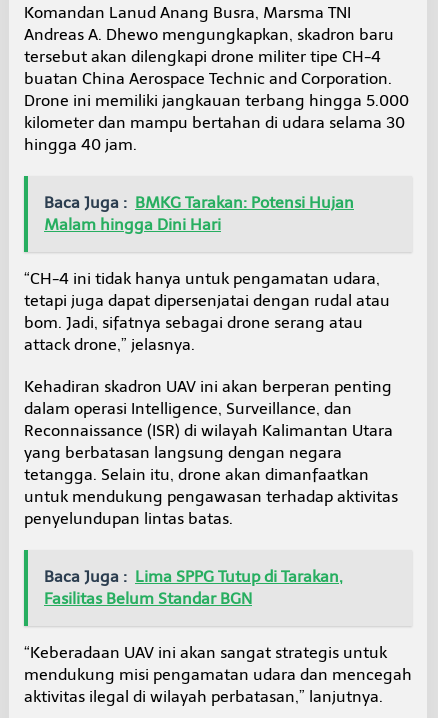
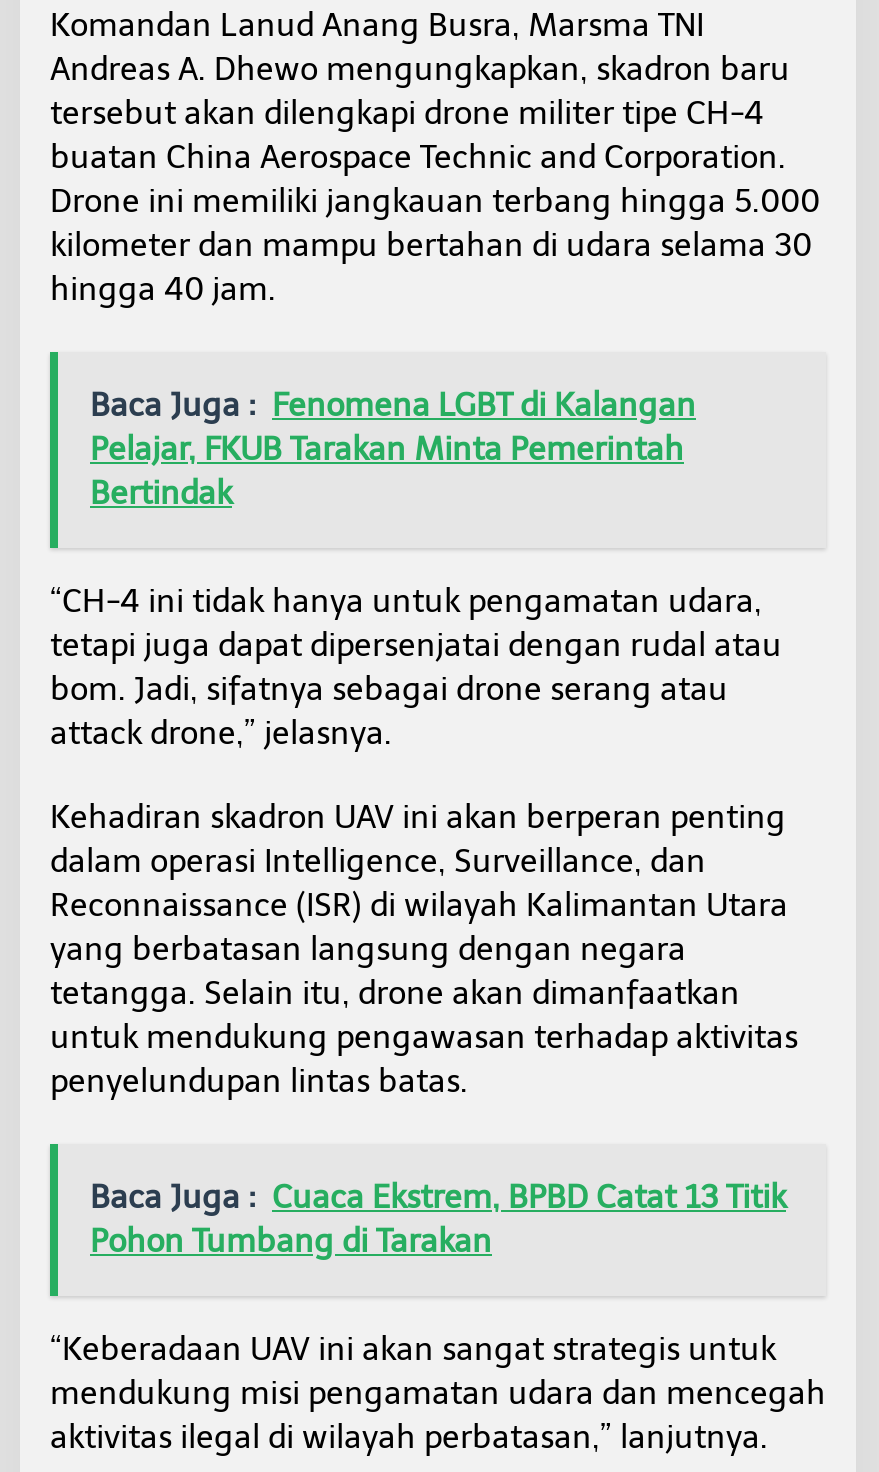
[44,193,354,234] Baca Juga : BMKG Tarakan: Potensi Hujan | Malam hingga Dini Hari -> [90,386,696,512] Baca Juga : Fenomena LGBT di Kalangan | Pelajar, FKUB Tarakan Minta Pemerintah | Bertindak
[44,567,343,608] Baca Juga : Lima SPPG Tutup di Tarakan, | Fasilitas Belum Standar BGN -> [90,1178,786,1260] Baca Juga : Cuaca Ekstrem, BPBD Catat 13 Titik | Pohon Tumbang di Tarakan

